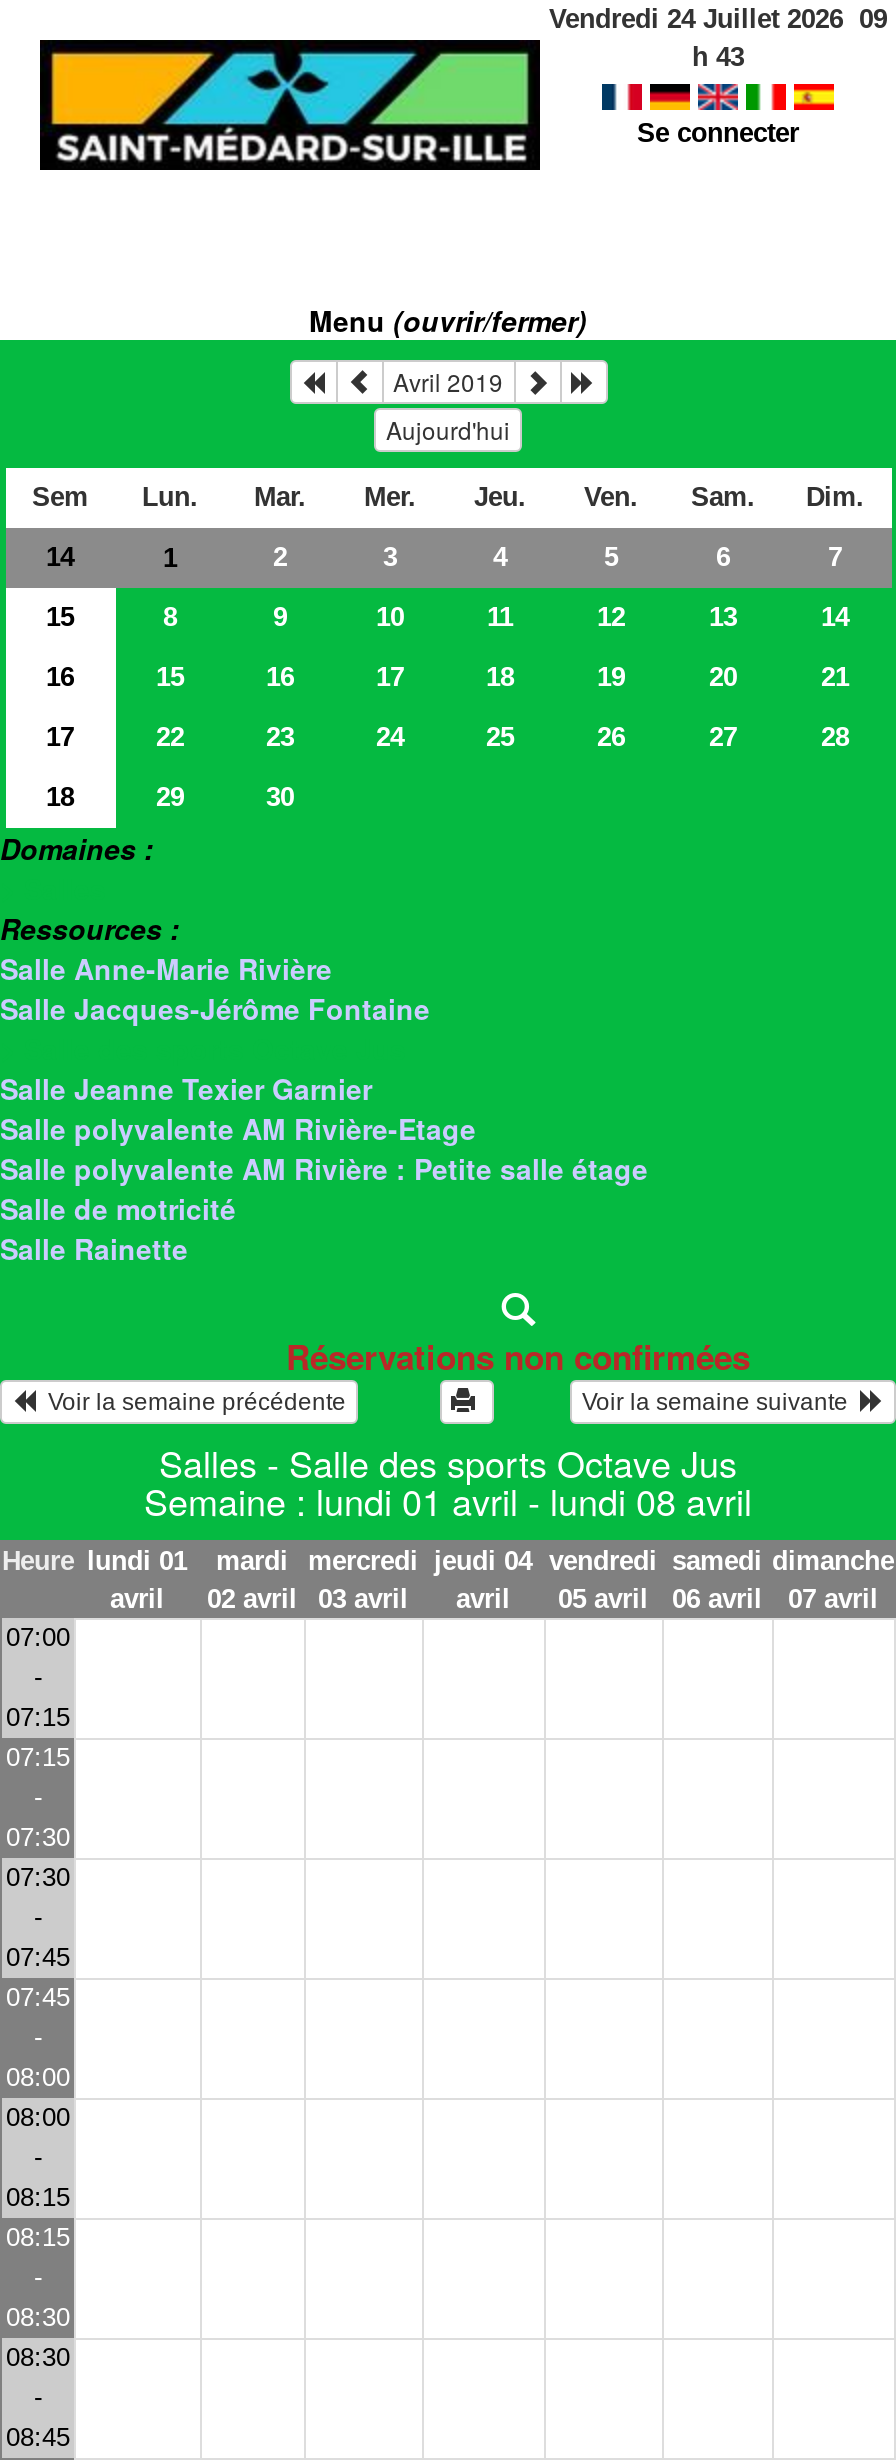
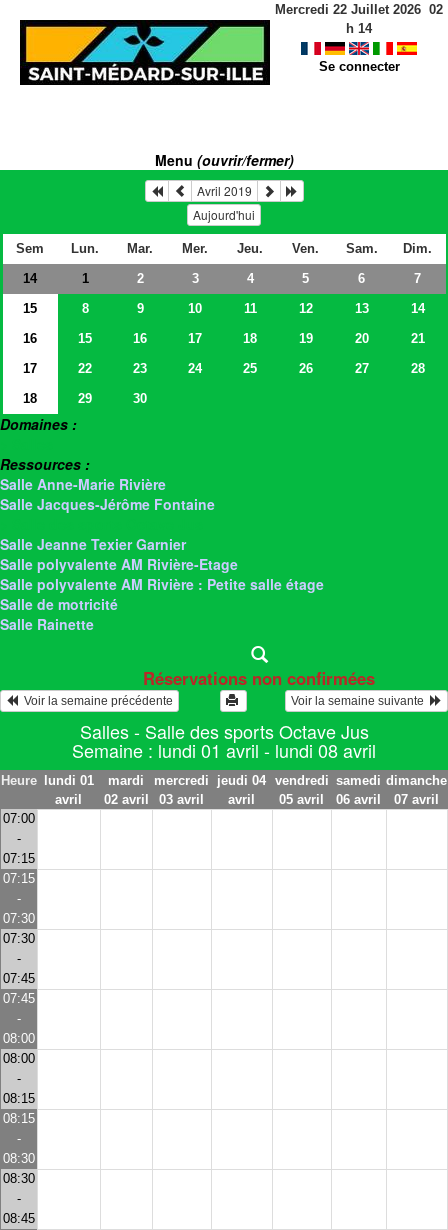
[549,4,887,34] Vendredi 24 Juillet 2026 09 -> [275,2,443,17] Mercredi 22 Juillet 2026 02
[692,42,744,72] h 43 -> [346,21,372,36] h 14

